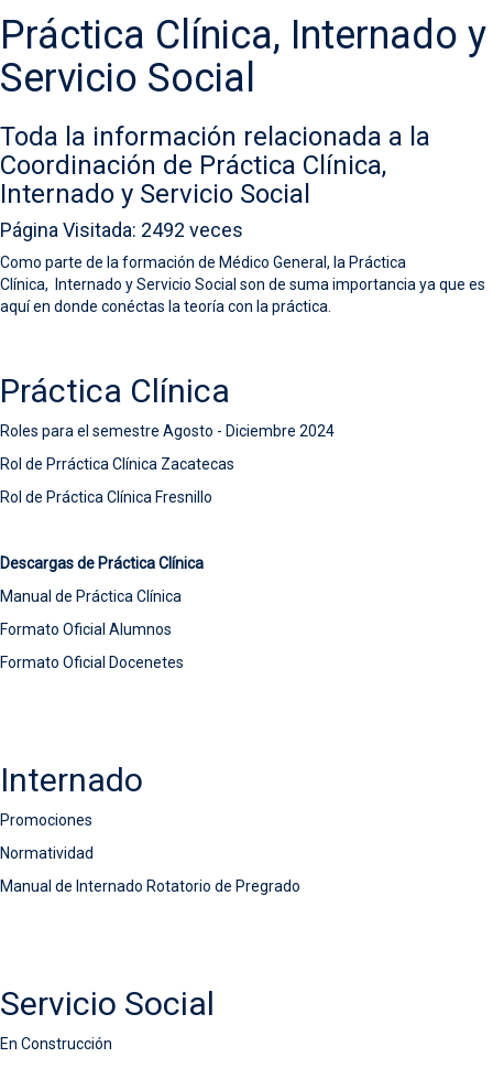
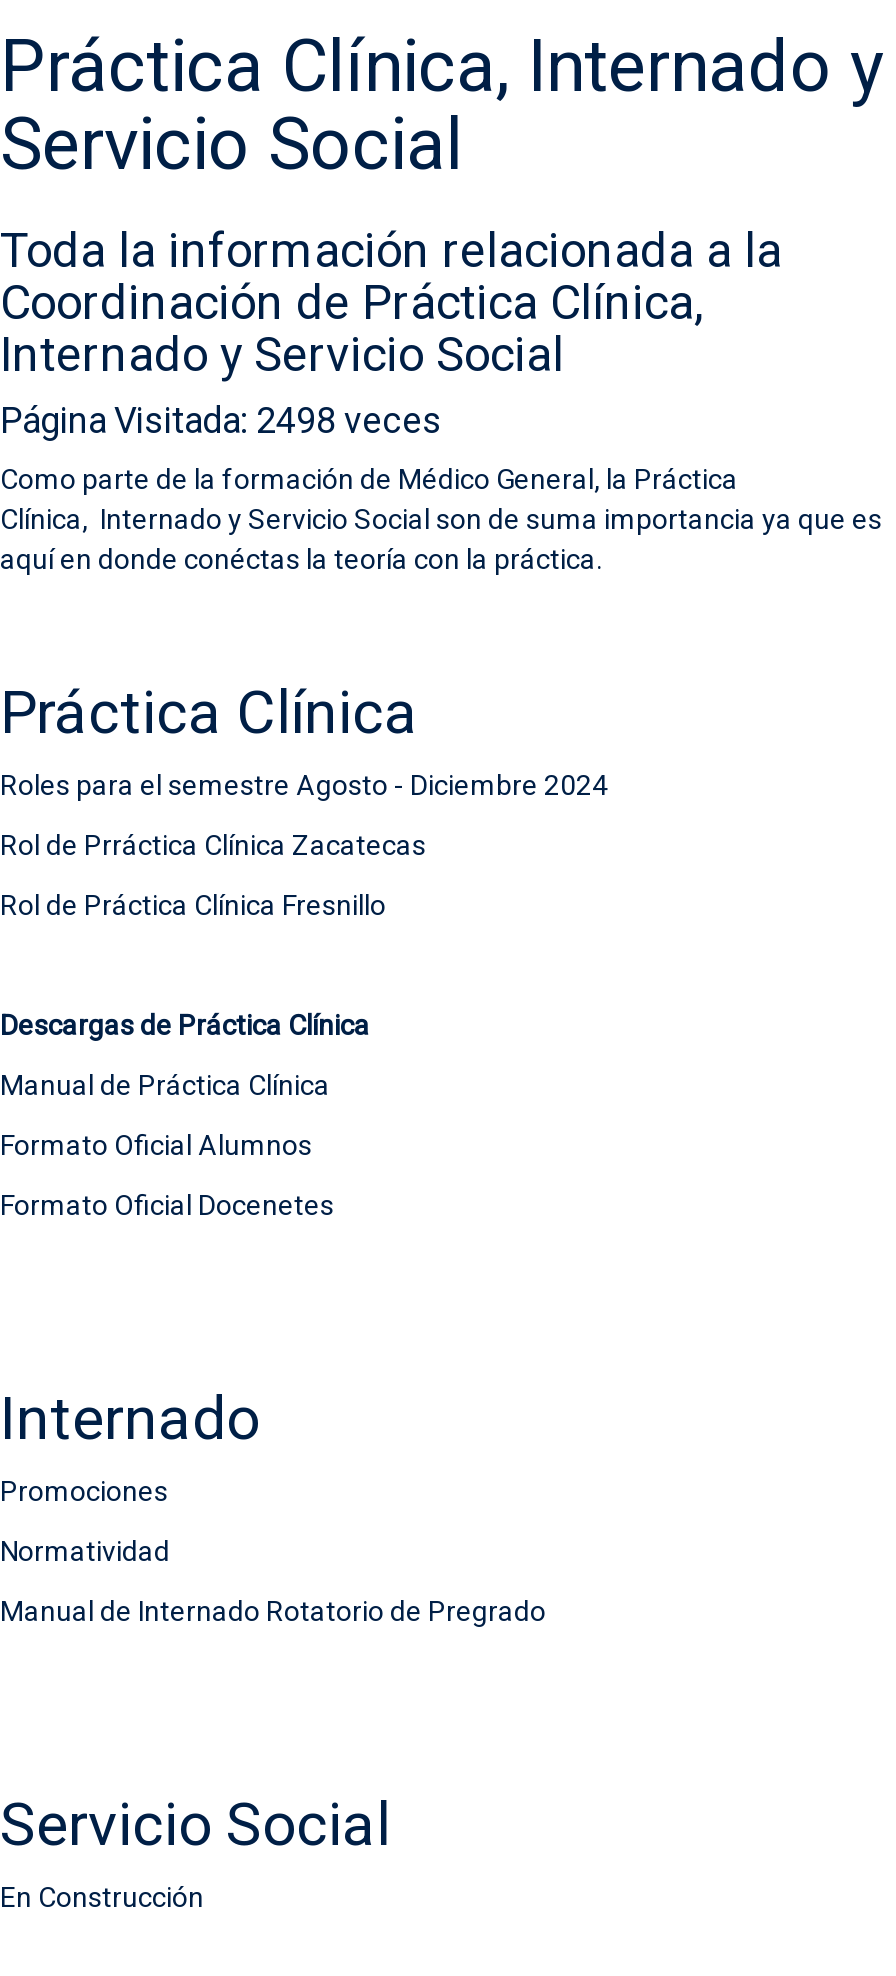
[0,218,243,241] Página Visitada: 2492 veces -> [0,399,442,441] Página Visitada: 2498 veces

